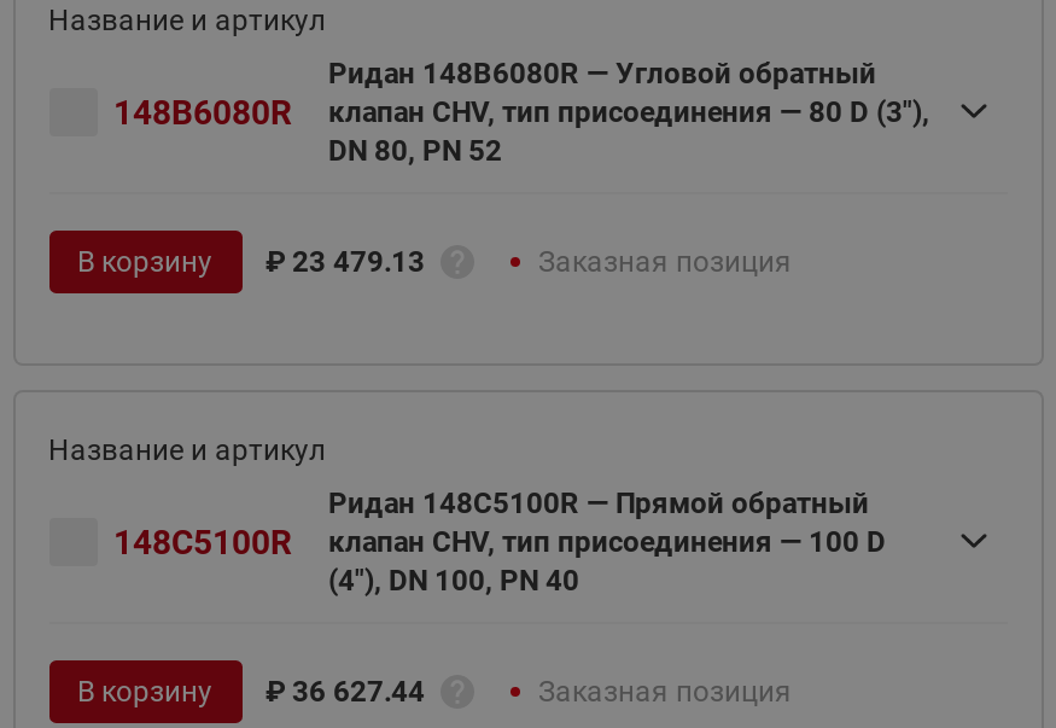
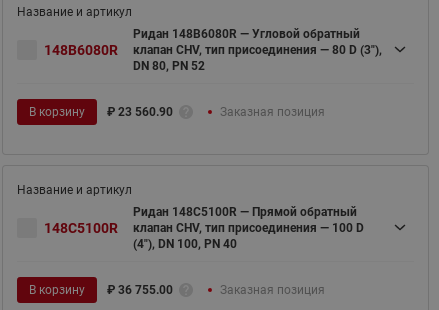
[77,244,425,278] В корзину ₽ 23 479.13 -> [28,104,172,118] В корзину ₽ 23 560.90
[77,674,425,707] В корзину ₽ 36 627.44 -> [28,282,172,296] В корзину ₽ 36 755.00

